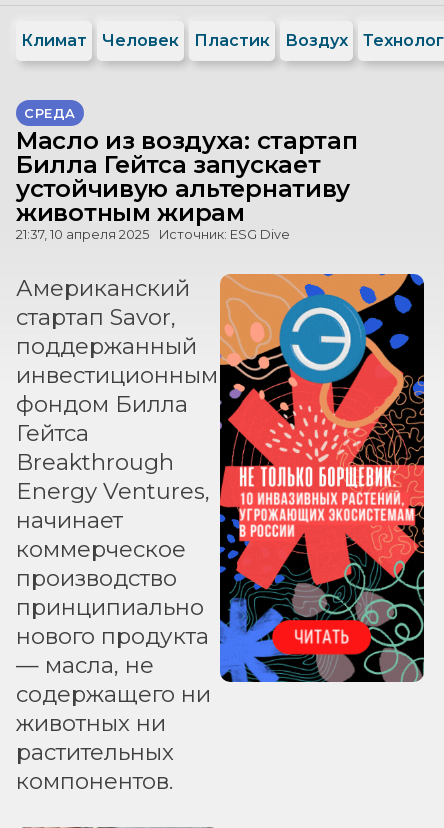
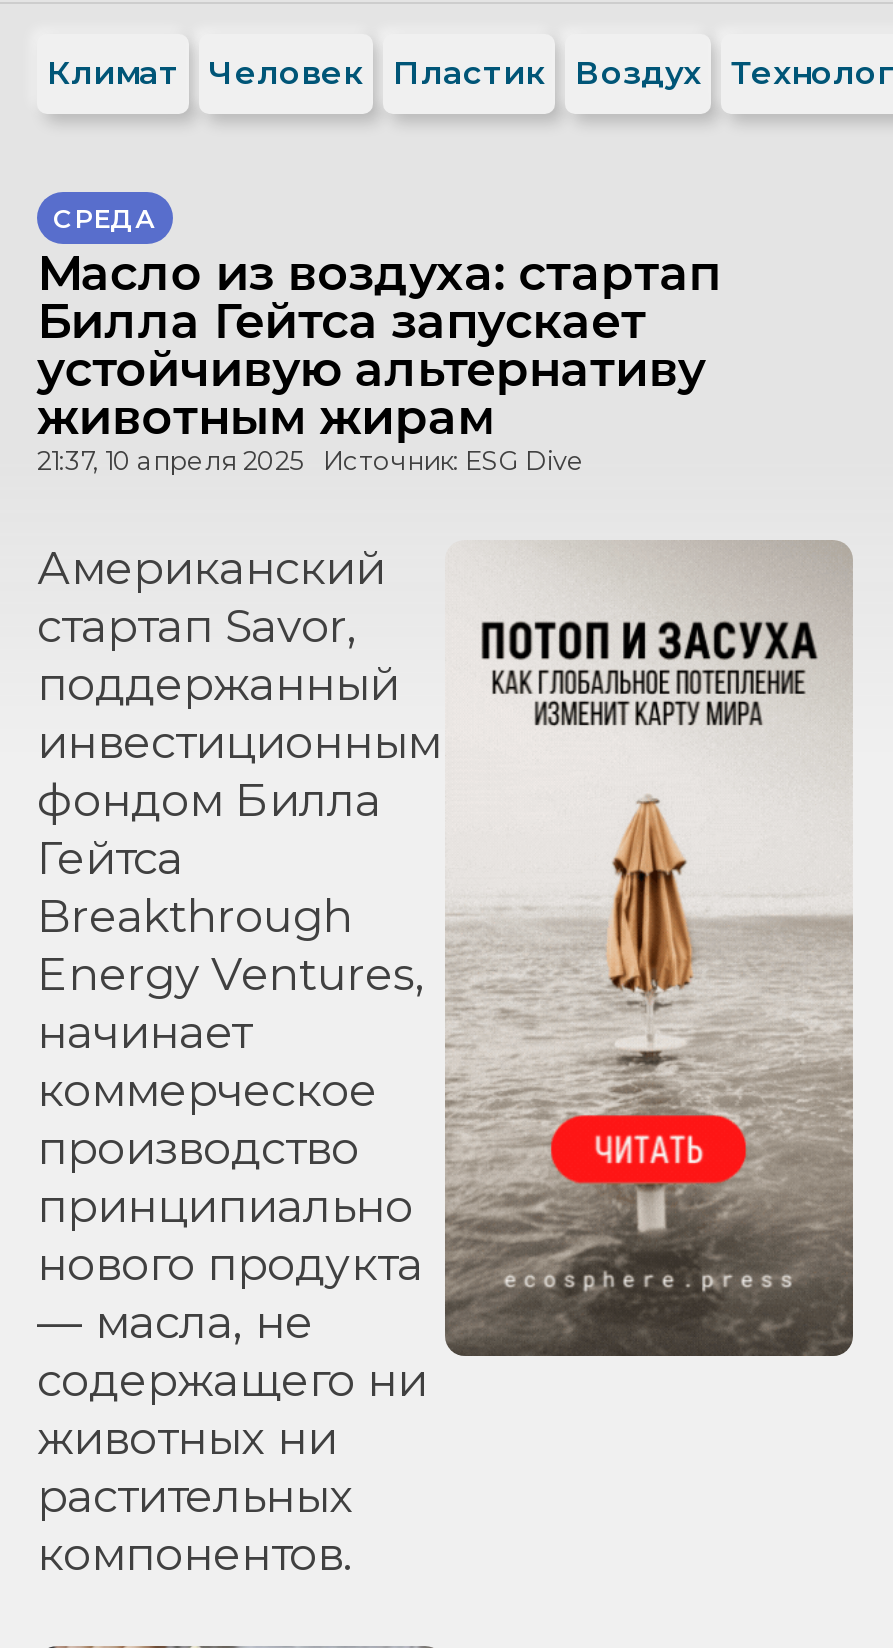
[219,273,425,683] [image] -> [443,540,855,1358] [image]

